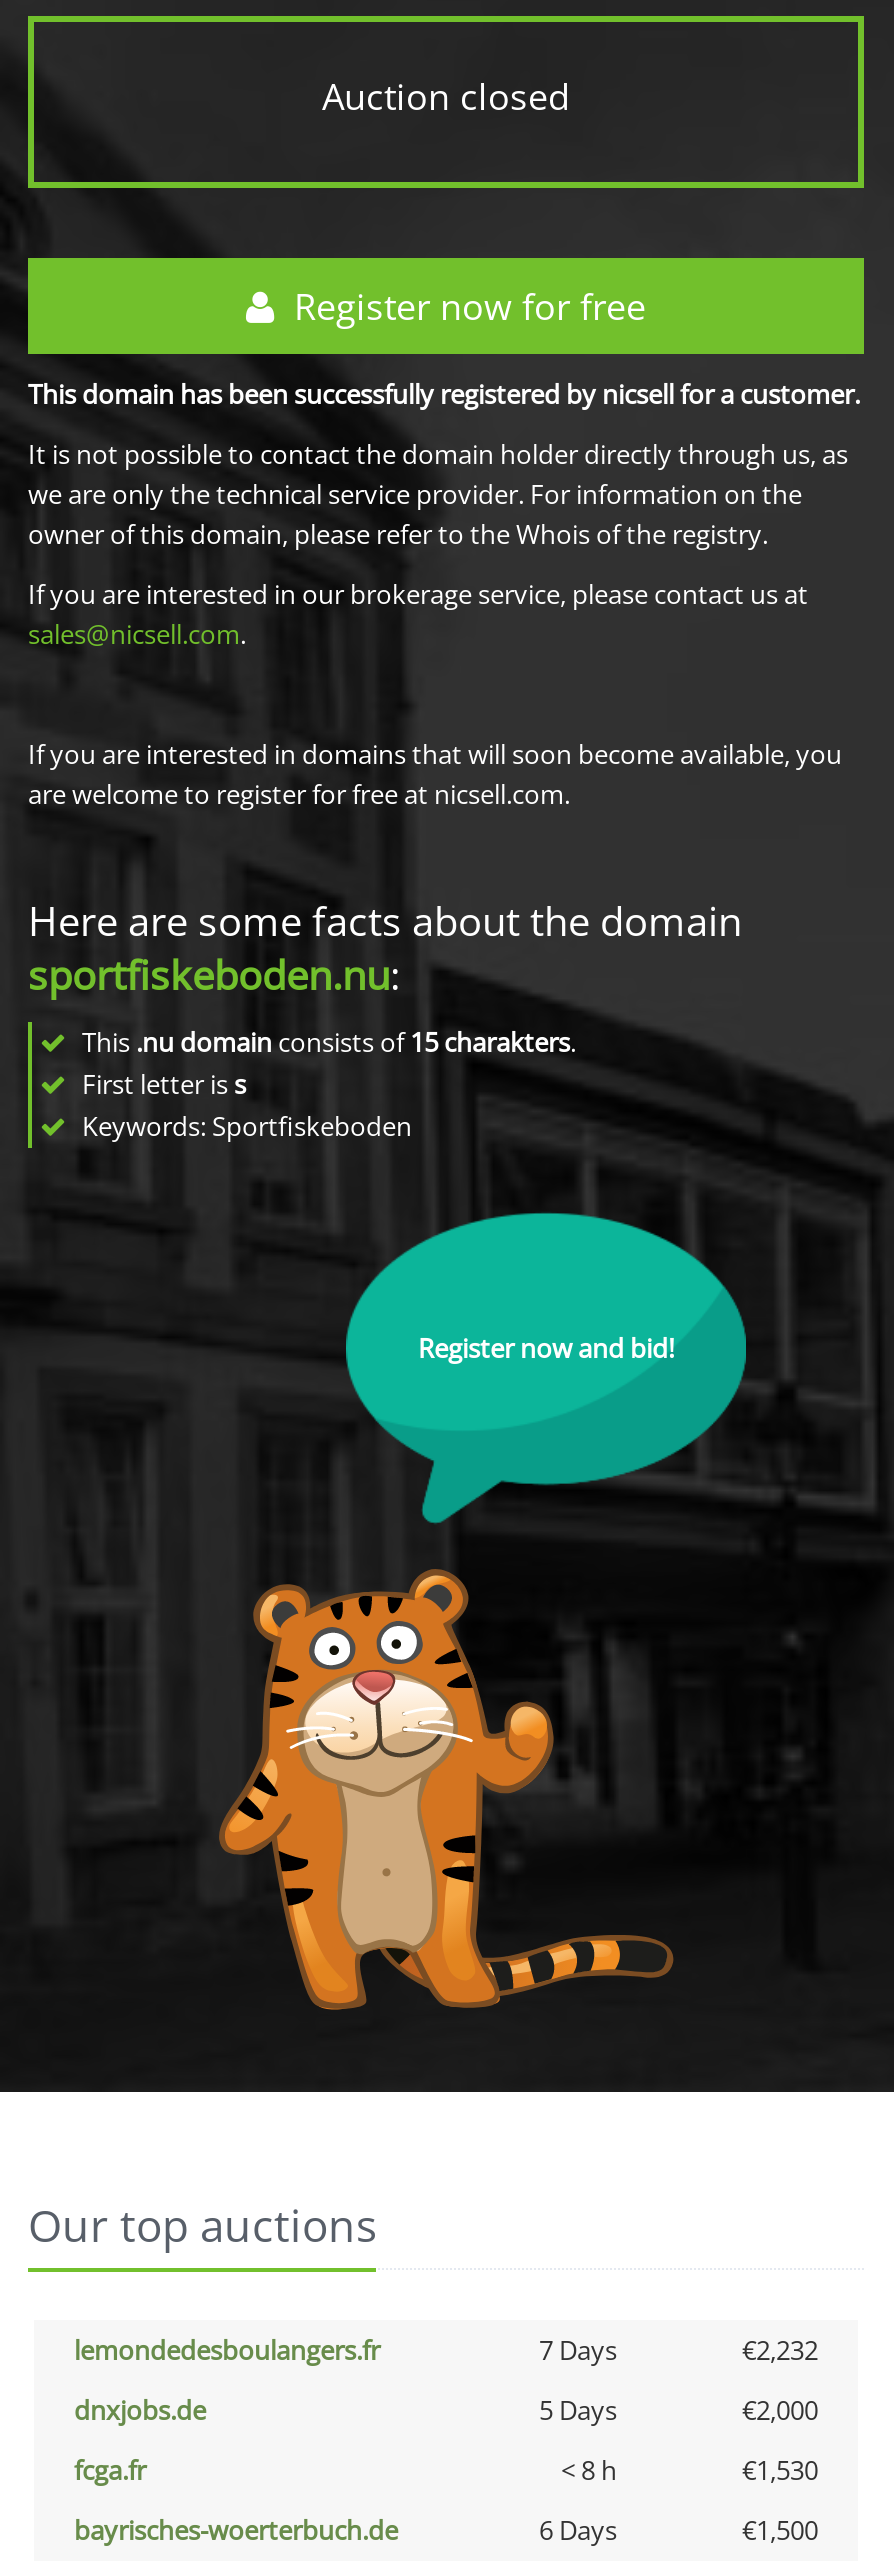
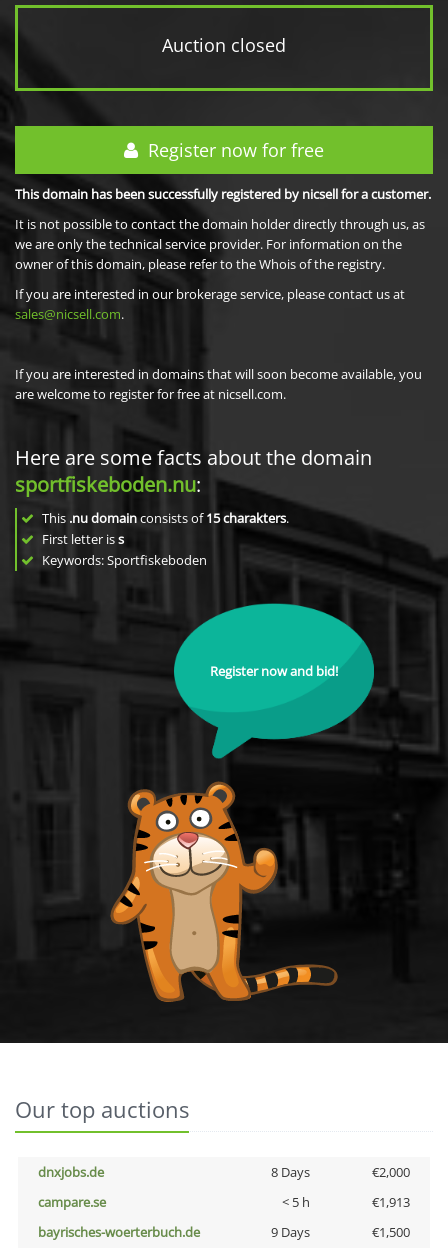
[74,2332,818,2368] lemondedesboulangers.fr | 7 Days | €2,232 -> none
[539,2392,617,2428] 5 Days -> [270,1163,309,1181] 8 Days
[74,2452,818,2488] fcga.fr | < 8 h | €1,530 -> [38,1193,410,1211] campare.se | < 5 h | €1,913
[539,2512,617,2548] 6 Days -> [270,1223,309,1241] 9 Days

